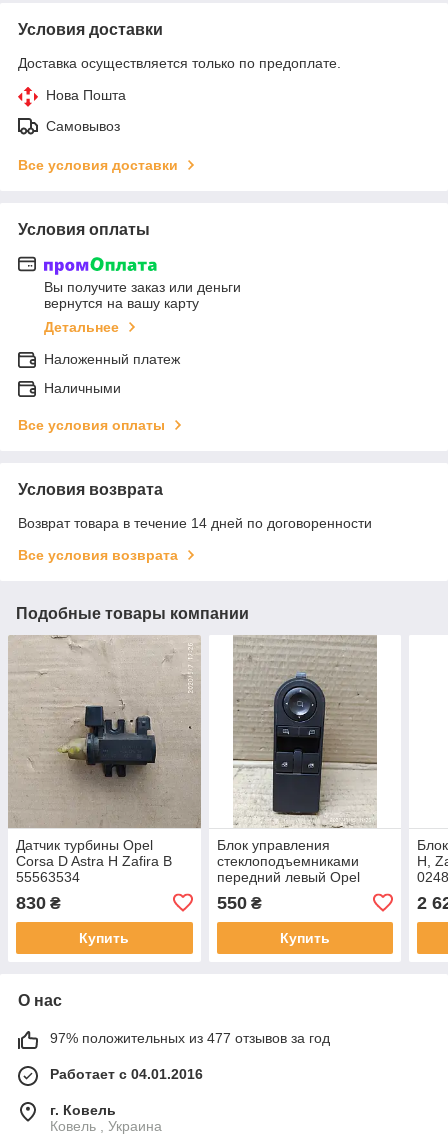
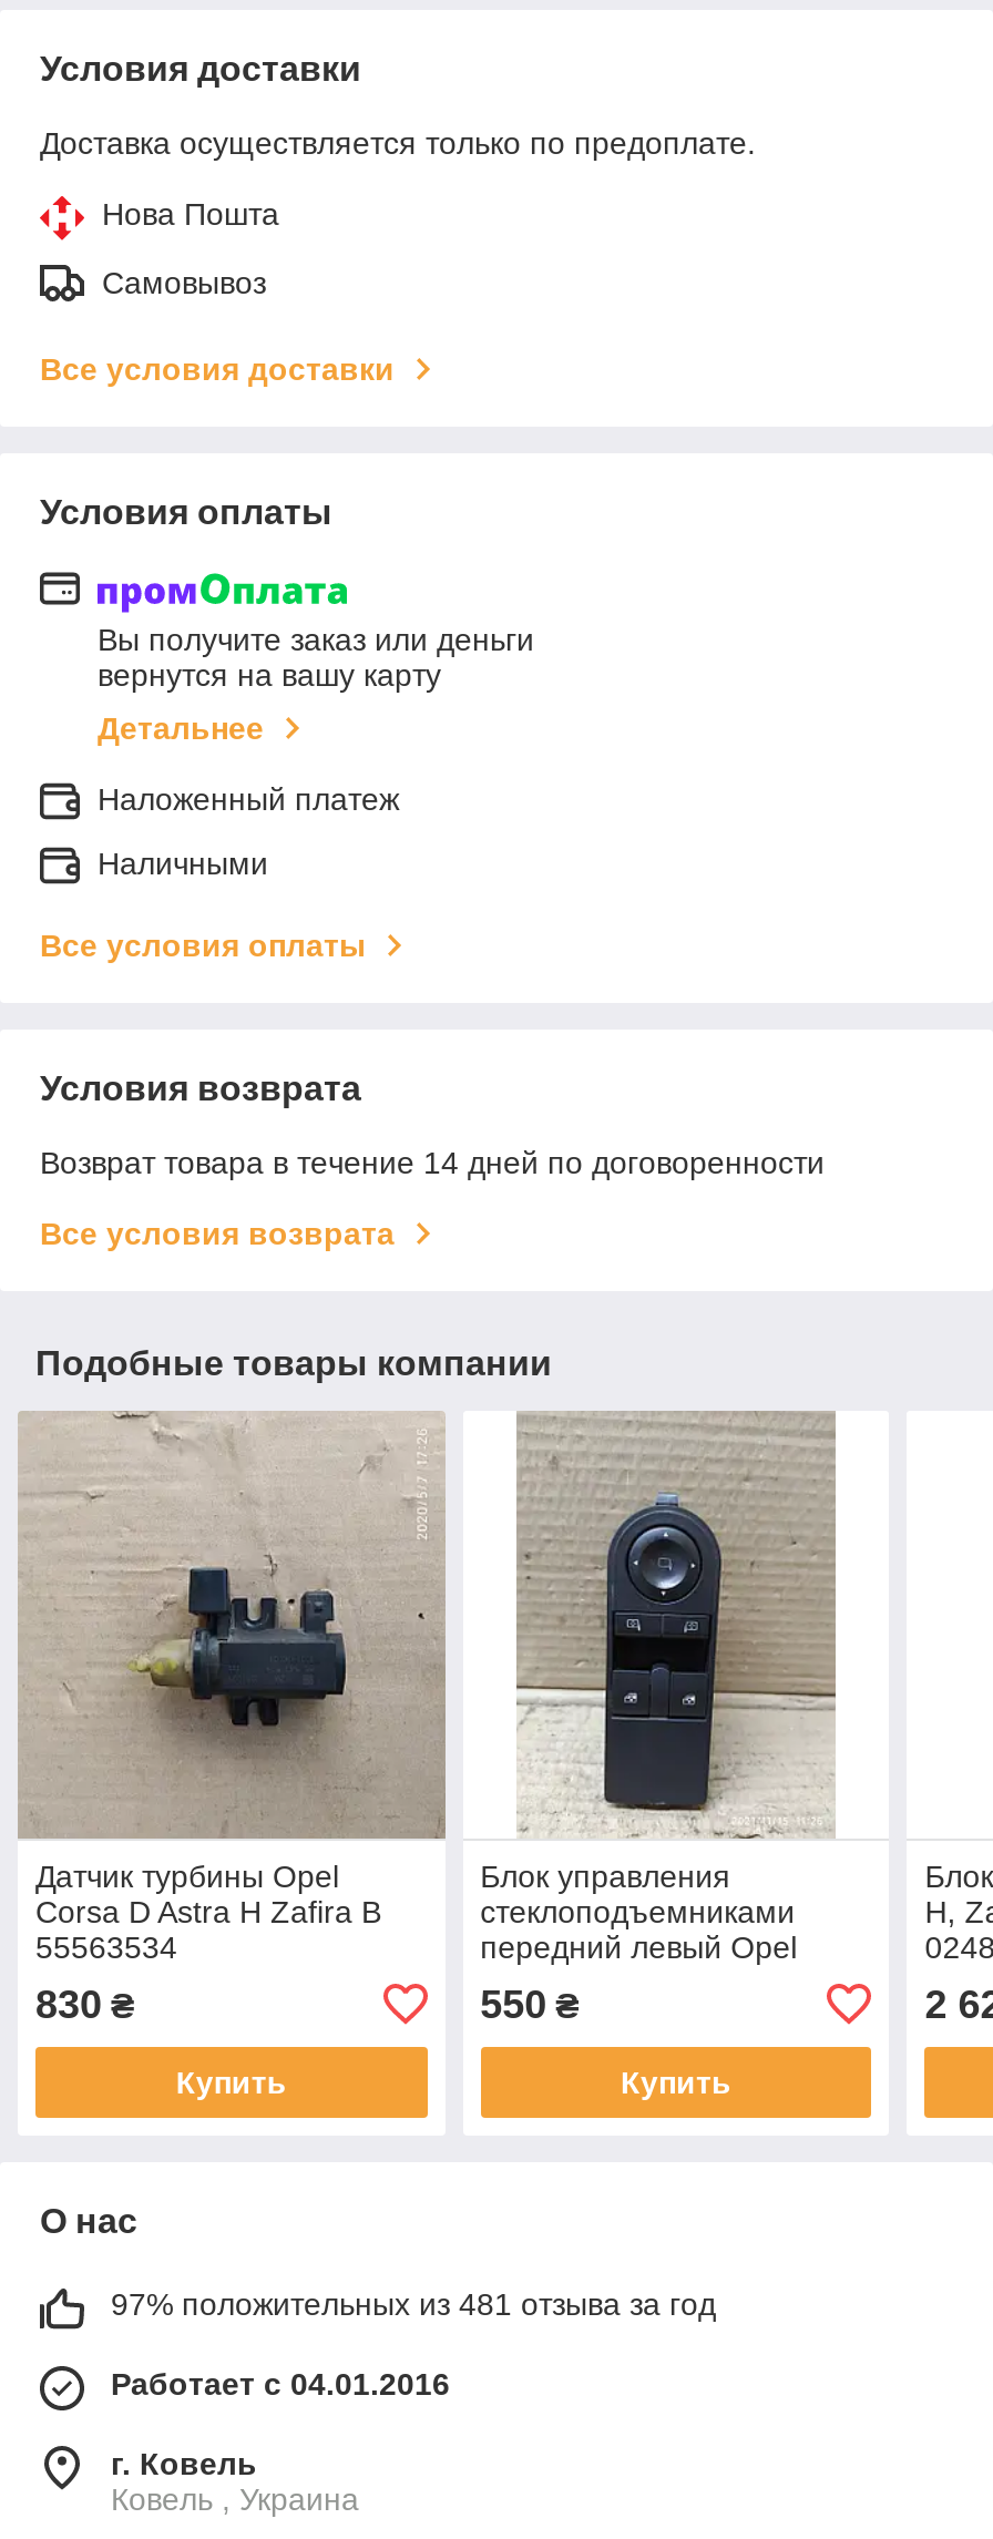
[50,1030,330,1046] 97% положительных из 477 отзывов за год -> [111,2286,716,2321] 97% положительных из 481 отзыва за год

